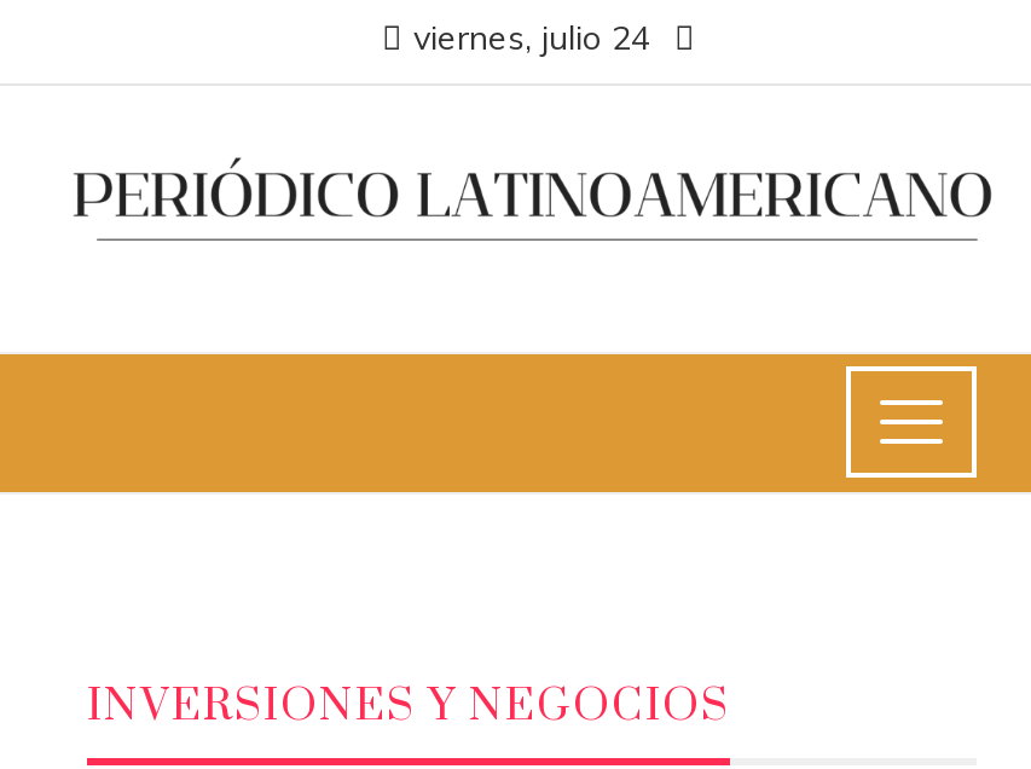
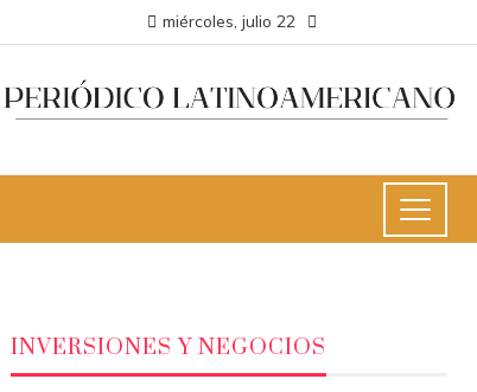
[413,16,650,57] viernes, julio 24 -> [163,11,295,31] miércoles, julio 22

